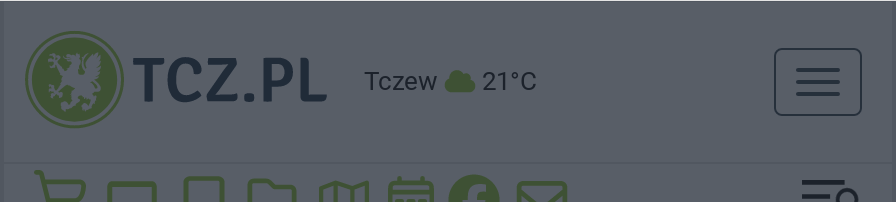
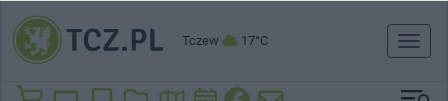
[364,66,536,96] Tczew 21°C -> [182,33,268,48] Tczew 17°C

